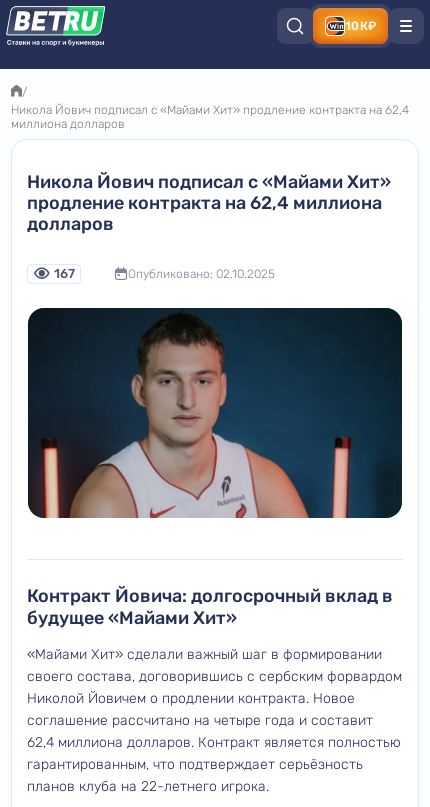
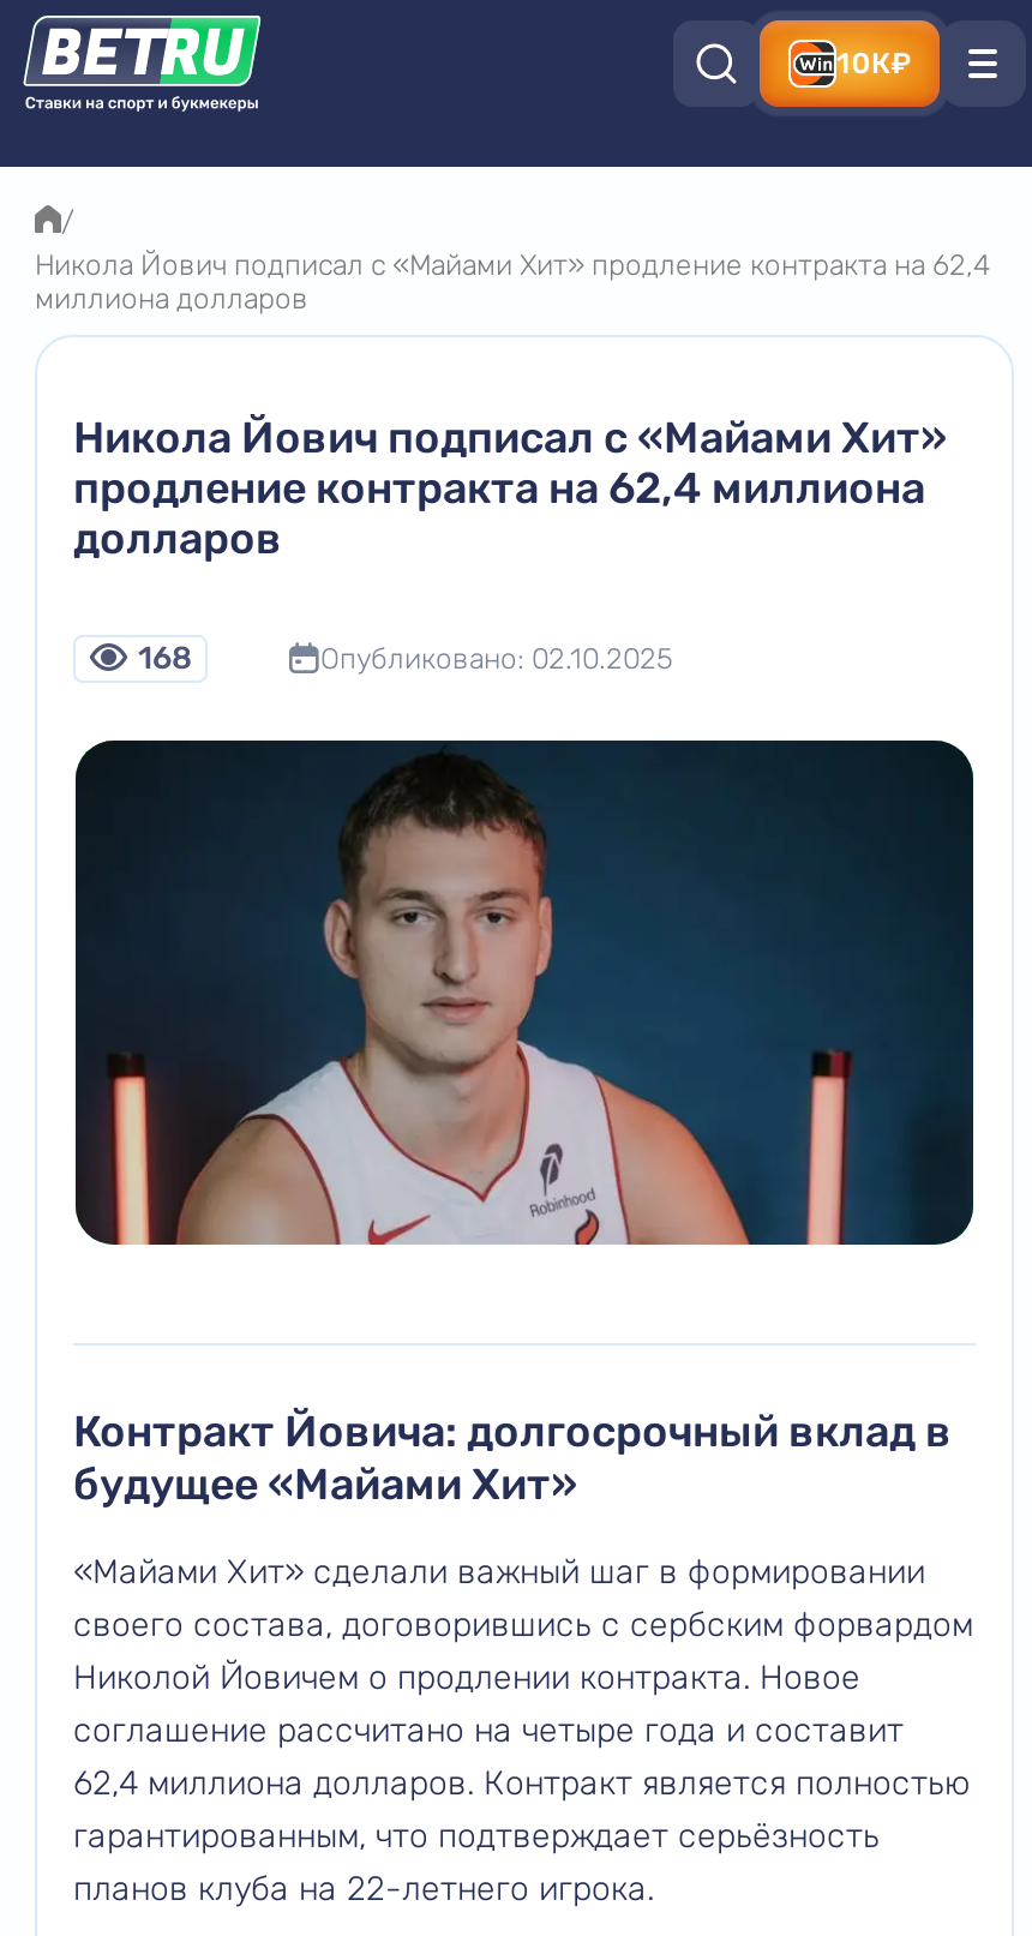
[54,266,75,281] 167 -> [138,640,193,676] 168

